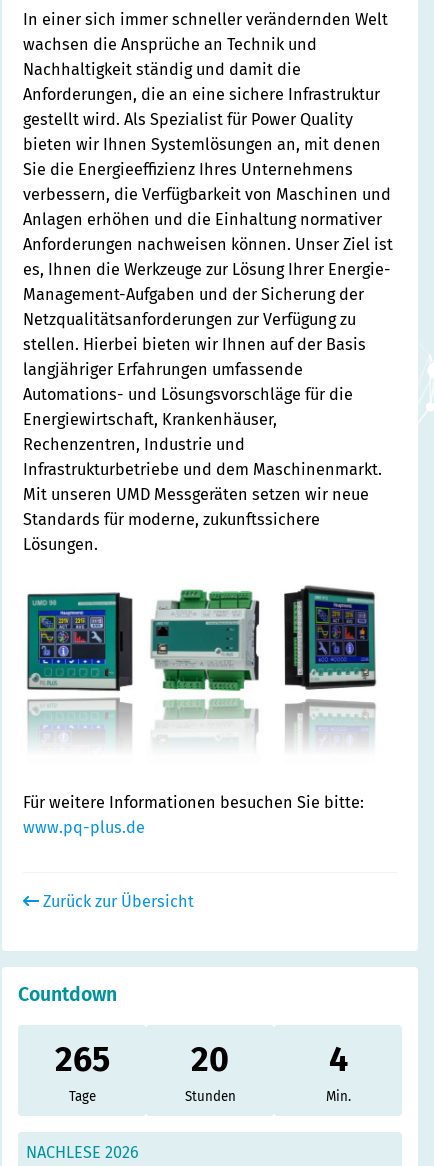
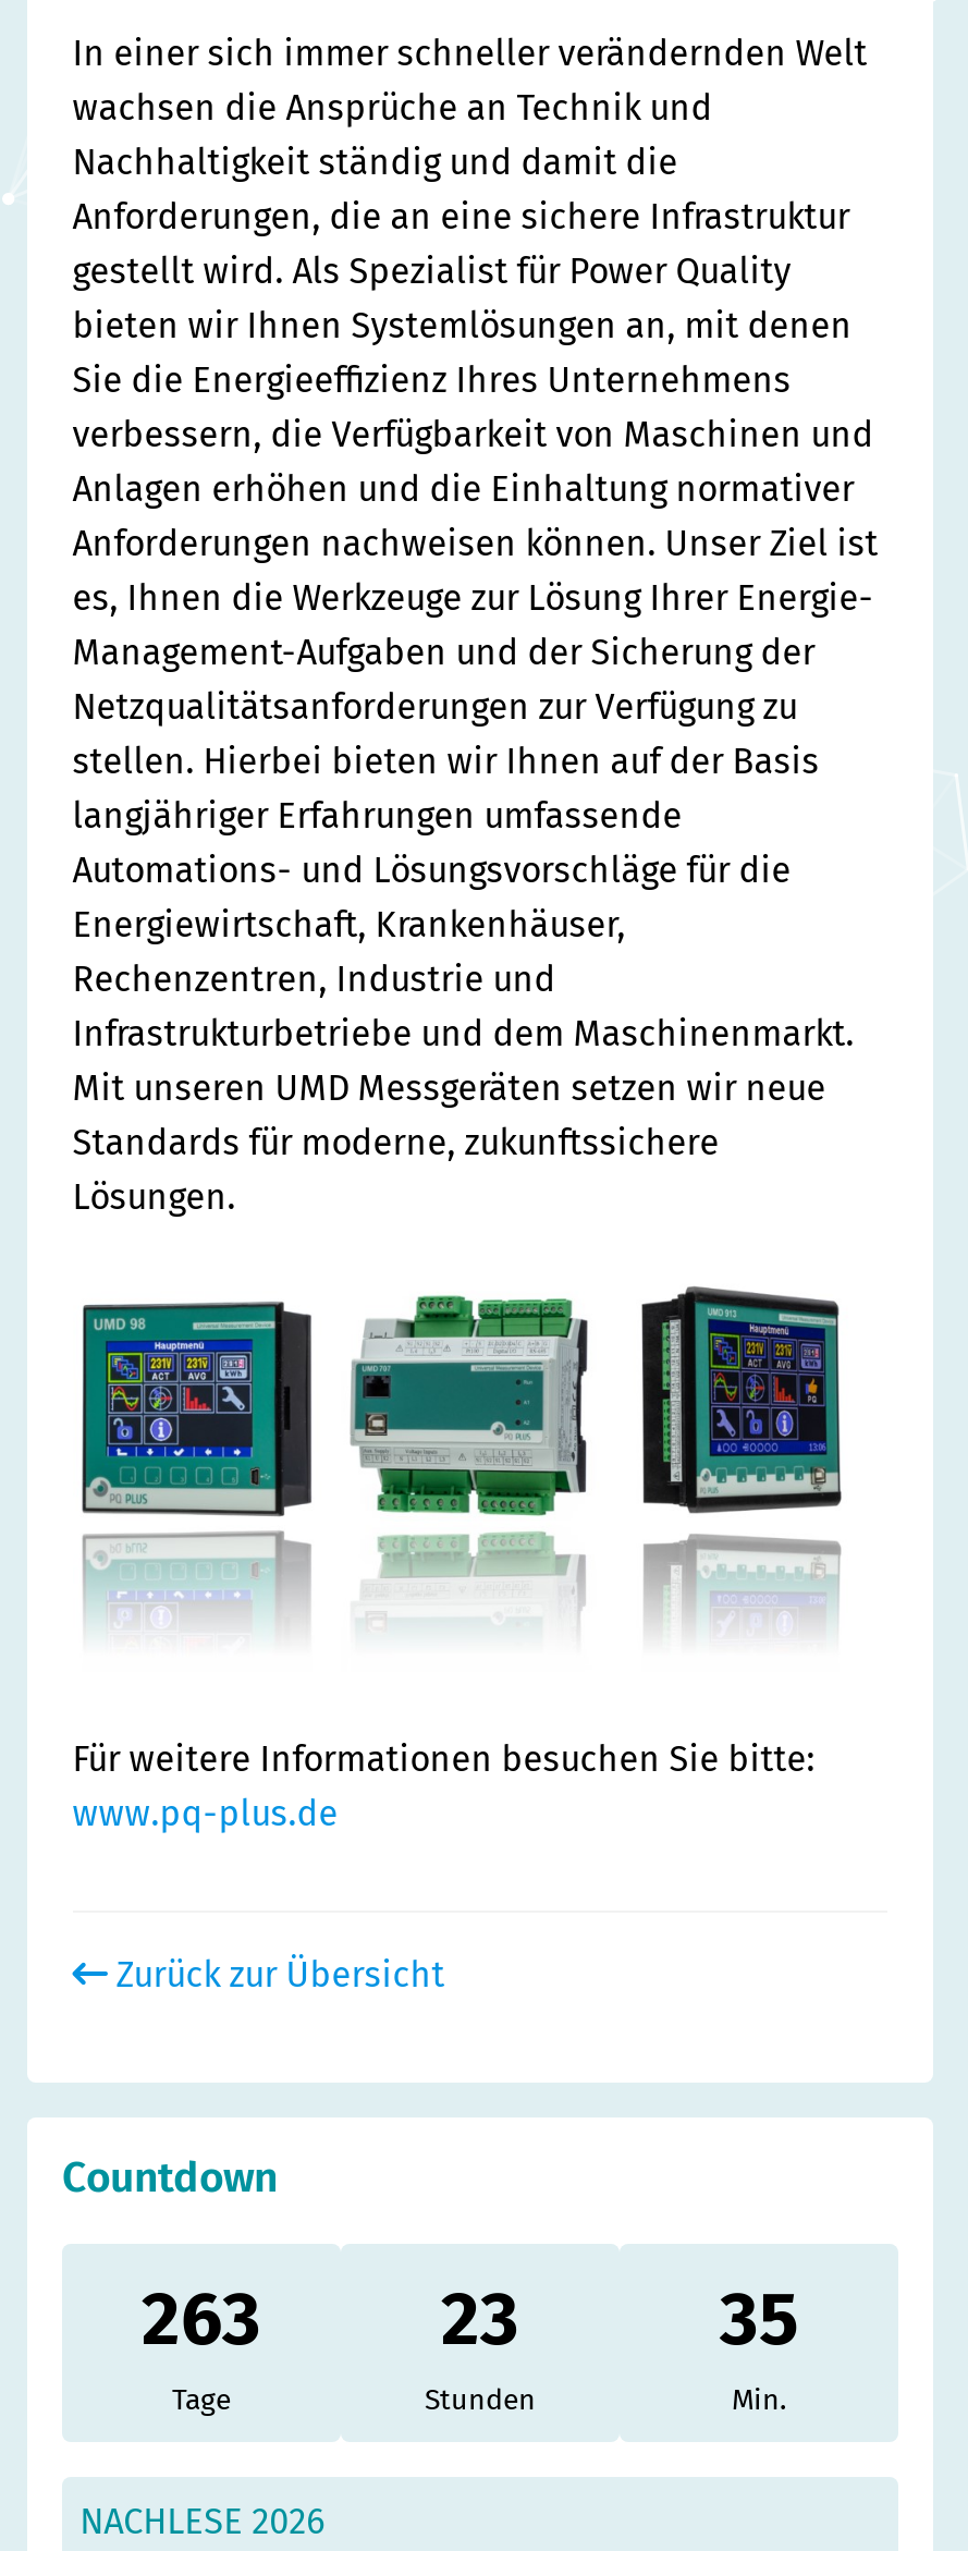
[54,1039,109,1080] 265 -> [142,2275,261,2364] 263
[191,1039,229,1080] 20 -> [441,2275,519,2364] 23
[328,1039,347,1080] 4 -> [720,2275,798,2364] 35

